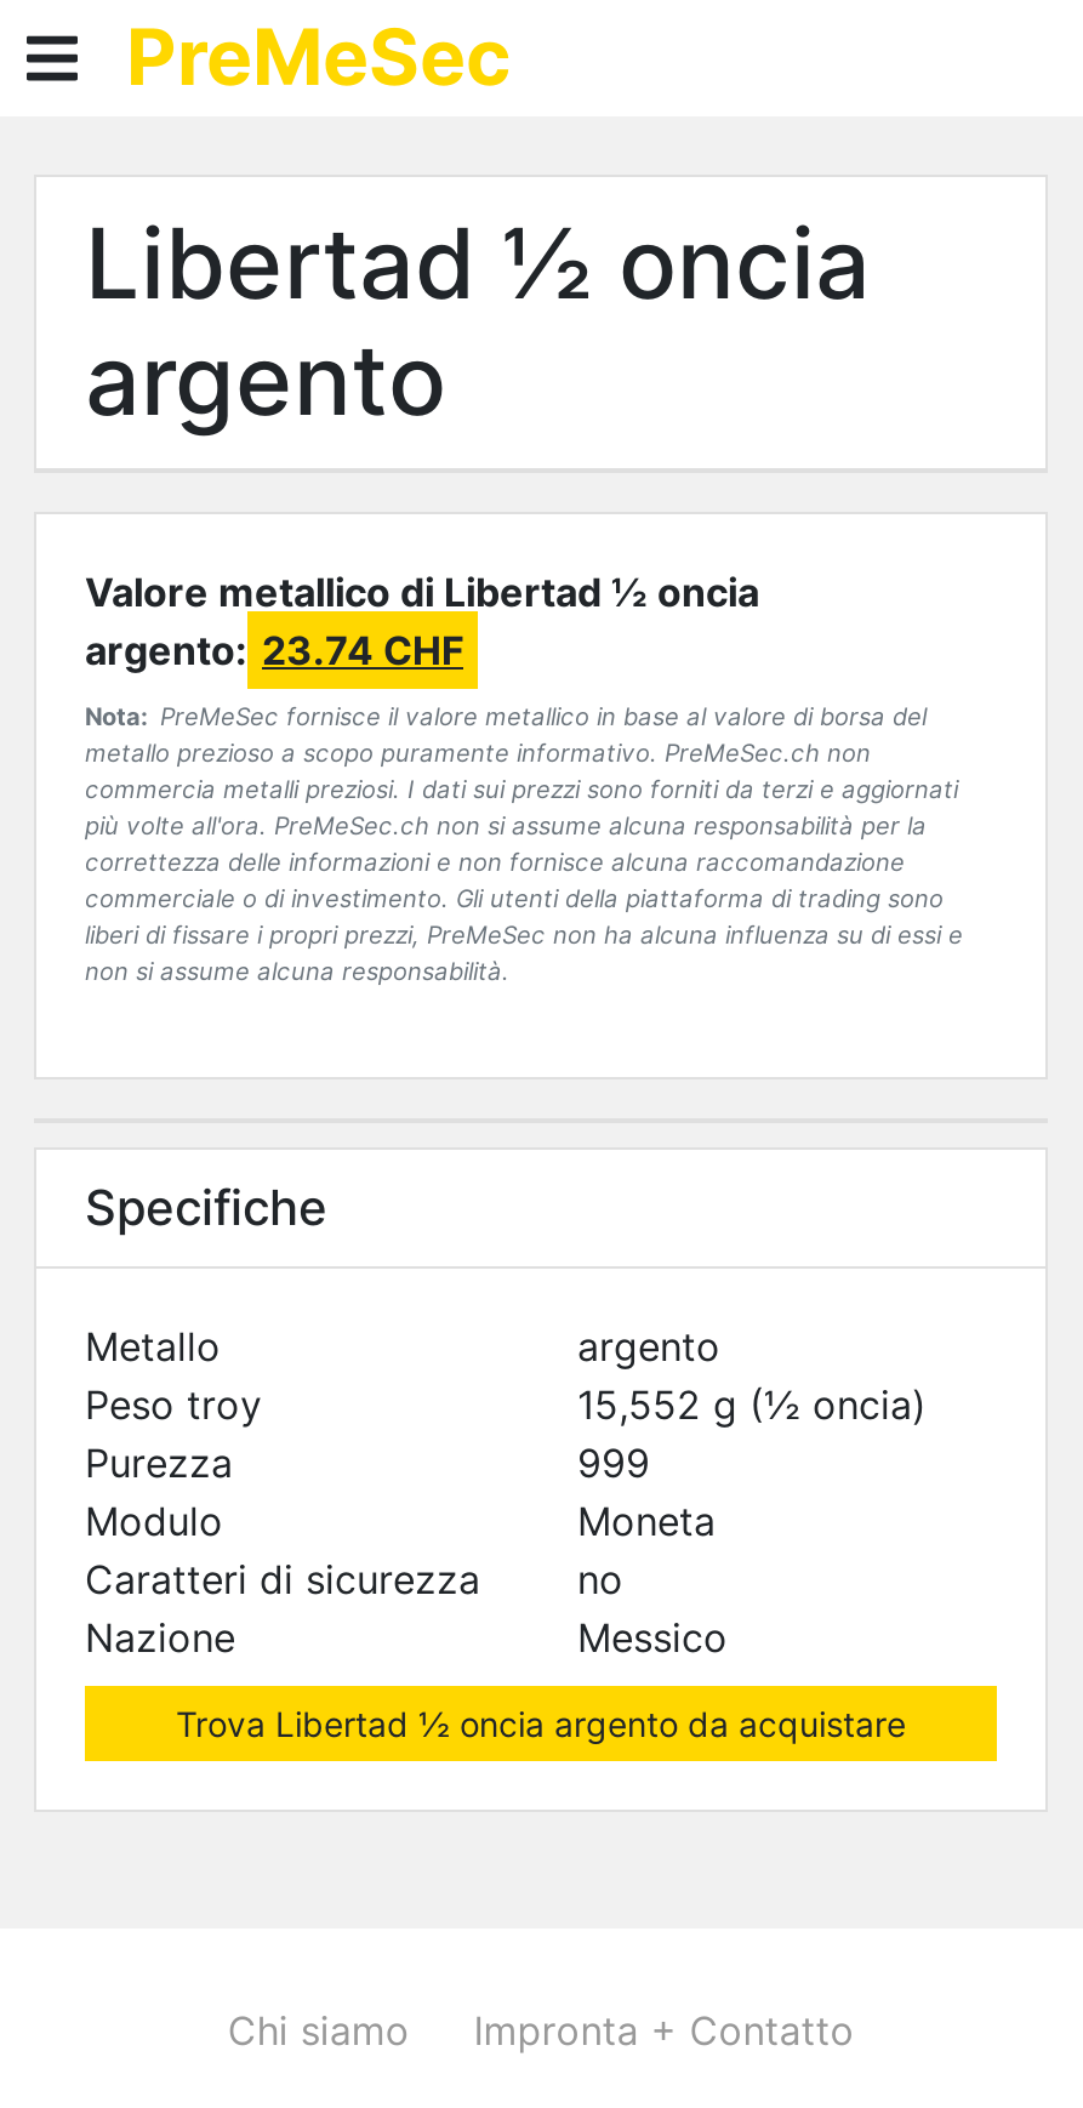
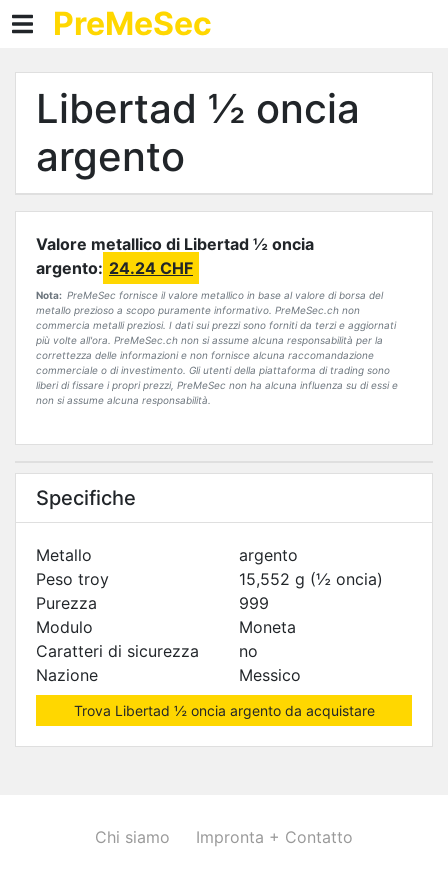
[85,626,463,674] argento: 23.74 CHF -> [36,258,193,278] argento: 24.24 CHF

